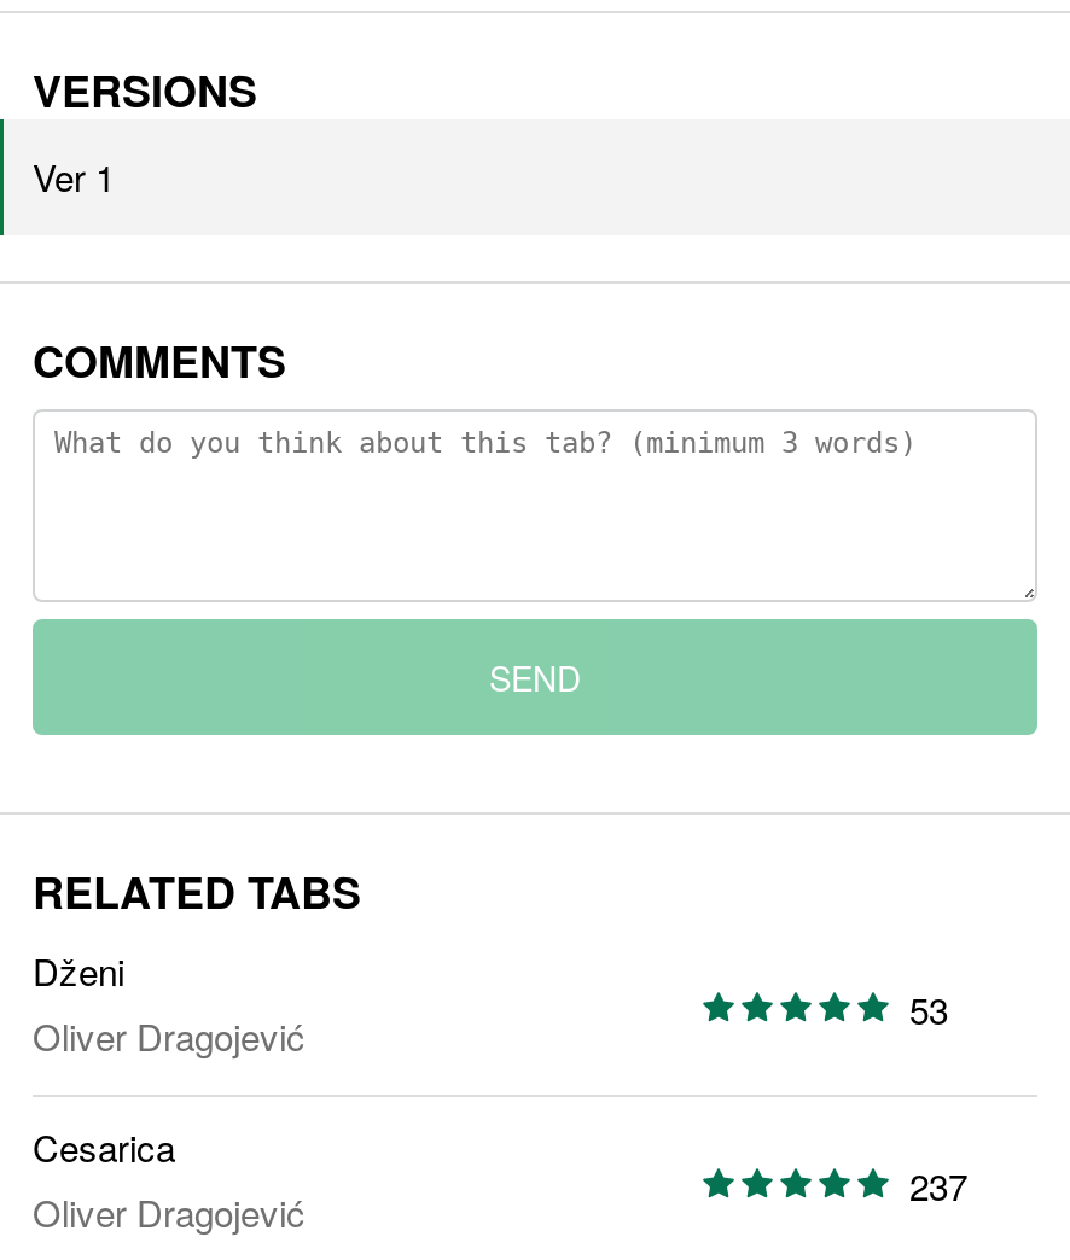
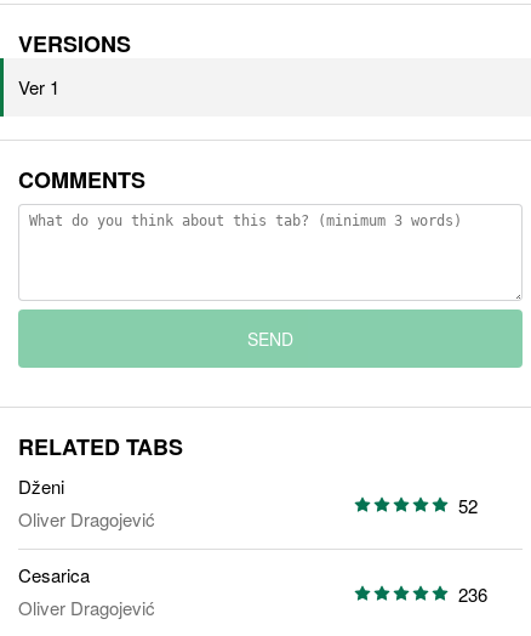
[909,983,948,1034] 53 -> [458,492,478,518] 52
[909,1159,967,1210] 237 -> [458,581,487,607] 236

